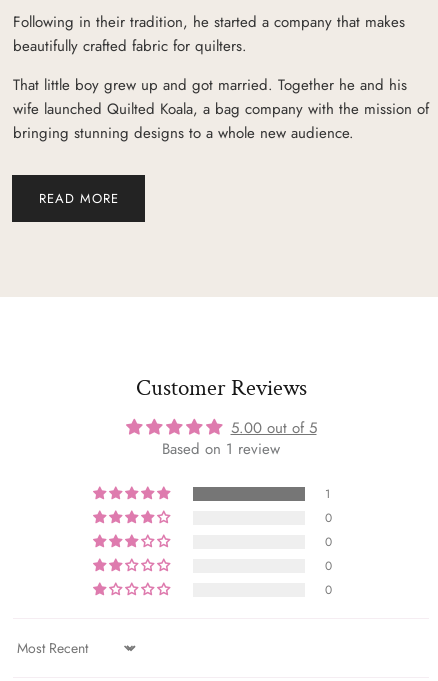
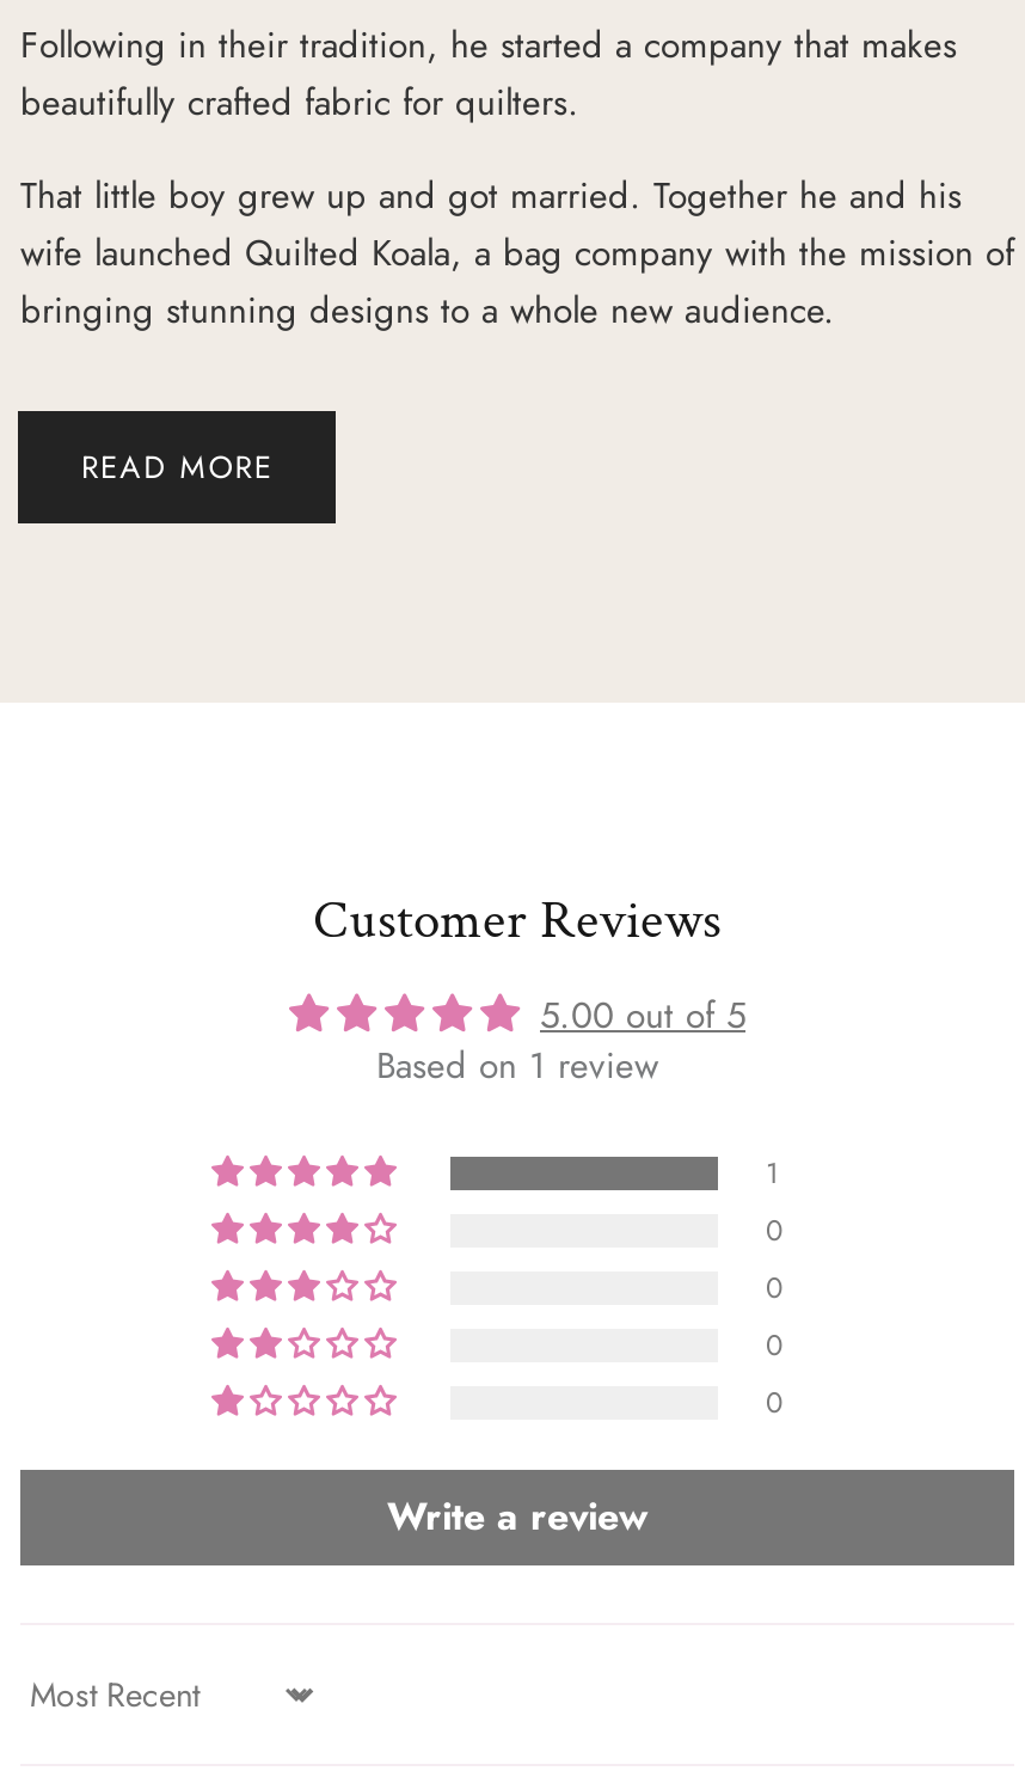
none -> [387,1490,647,1545] Write a review

